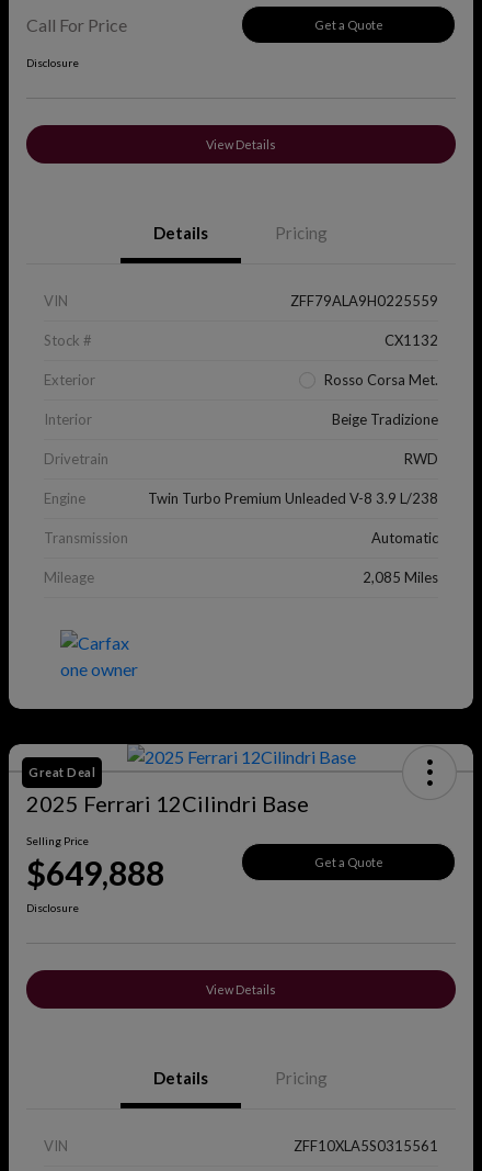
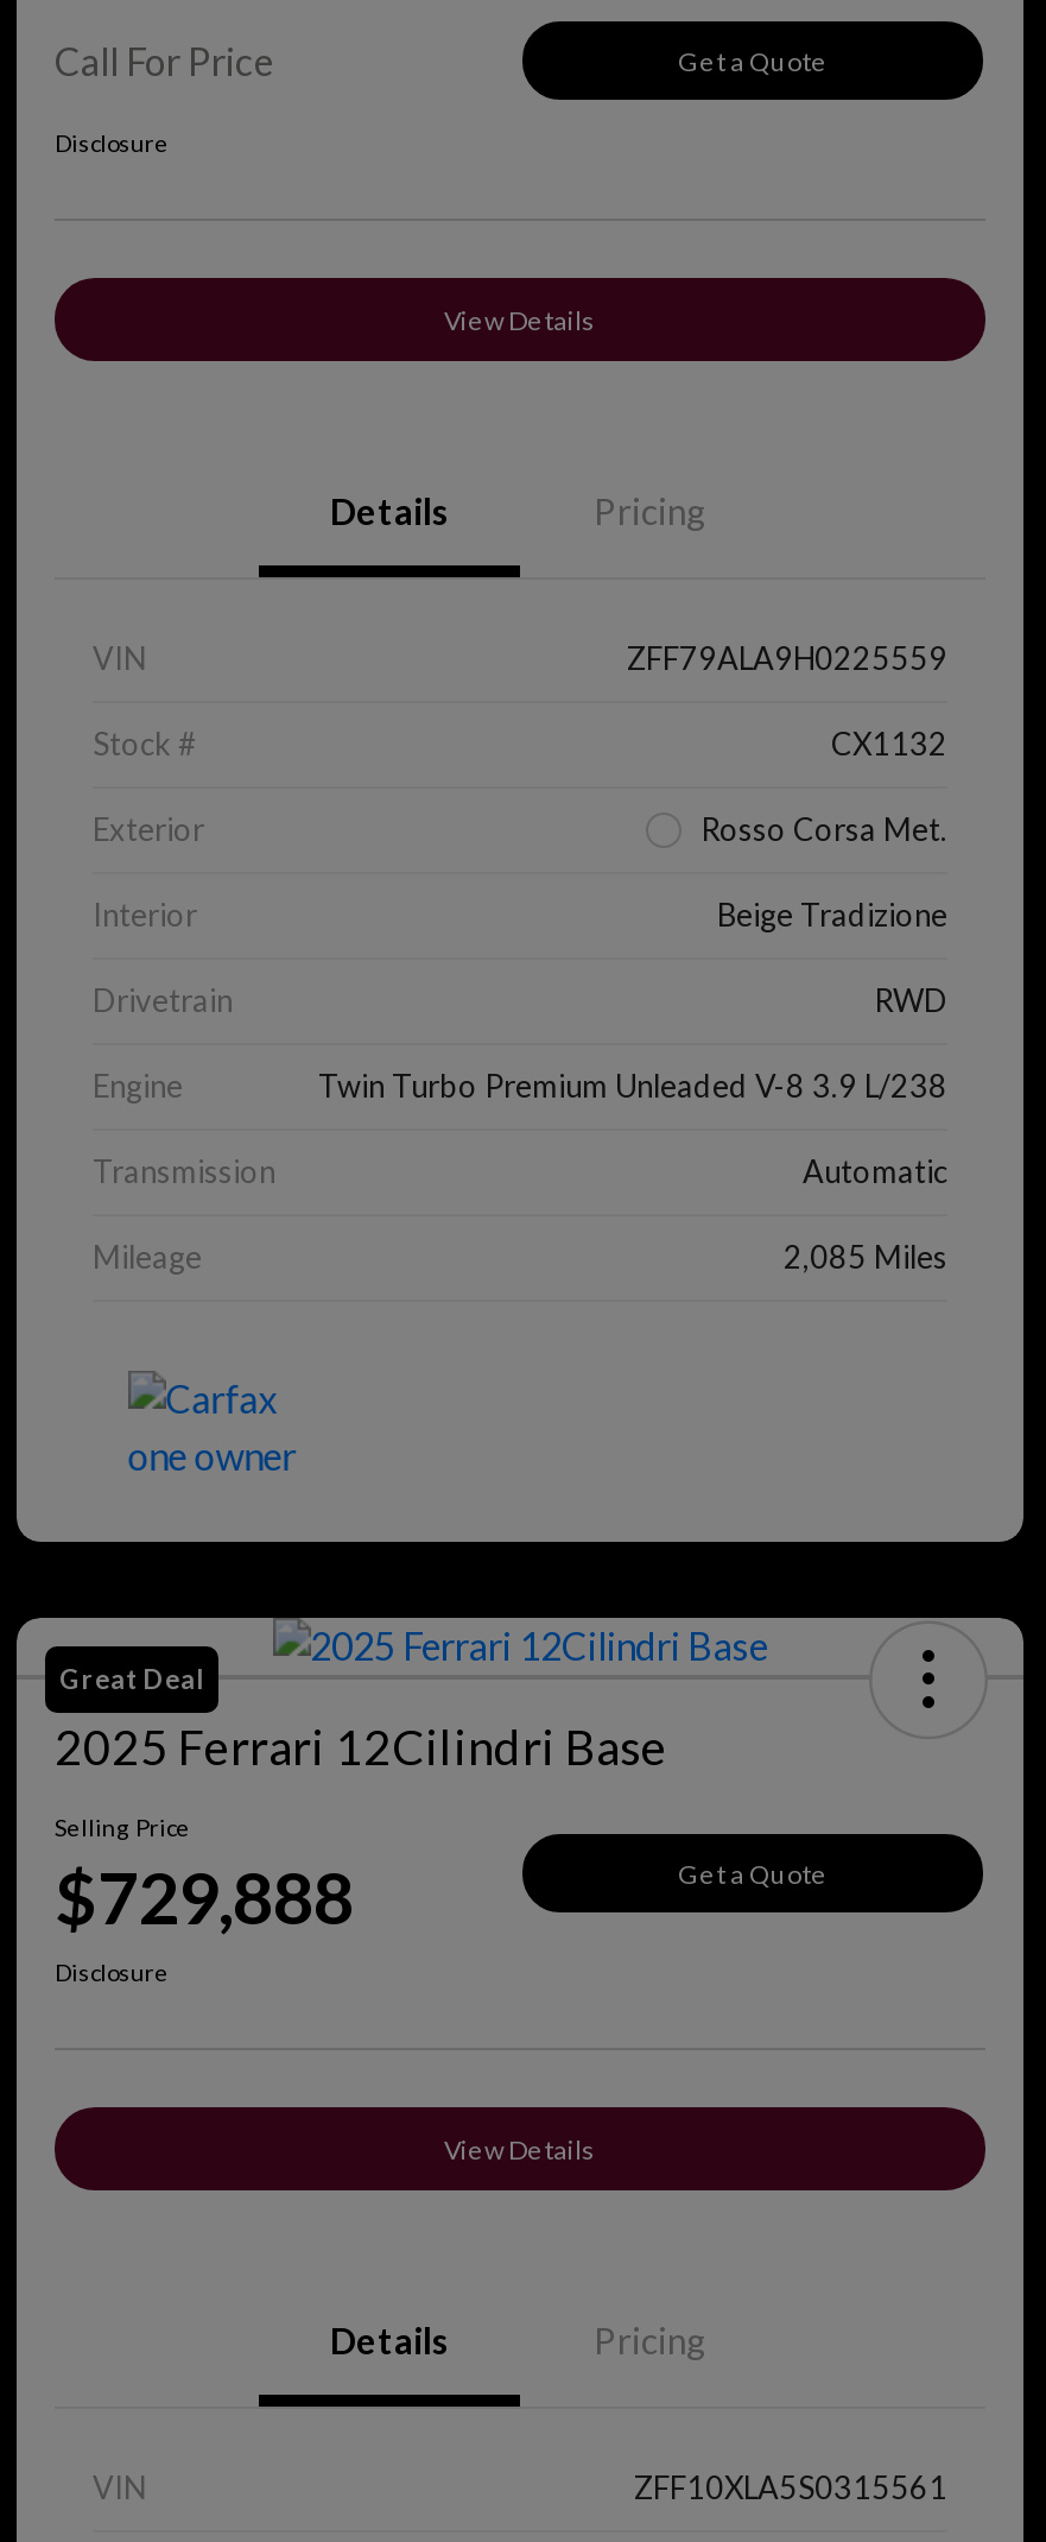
[26,853,164,892] $649,888 -> [55,1854,354,1939] $729,888

